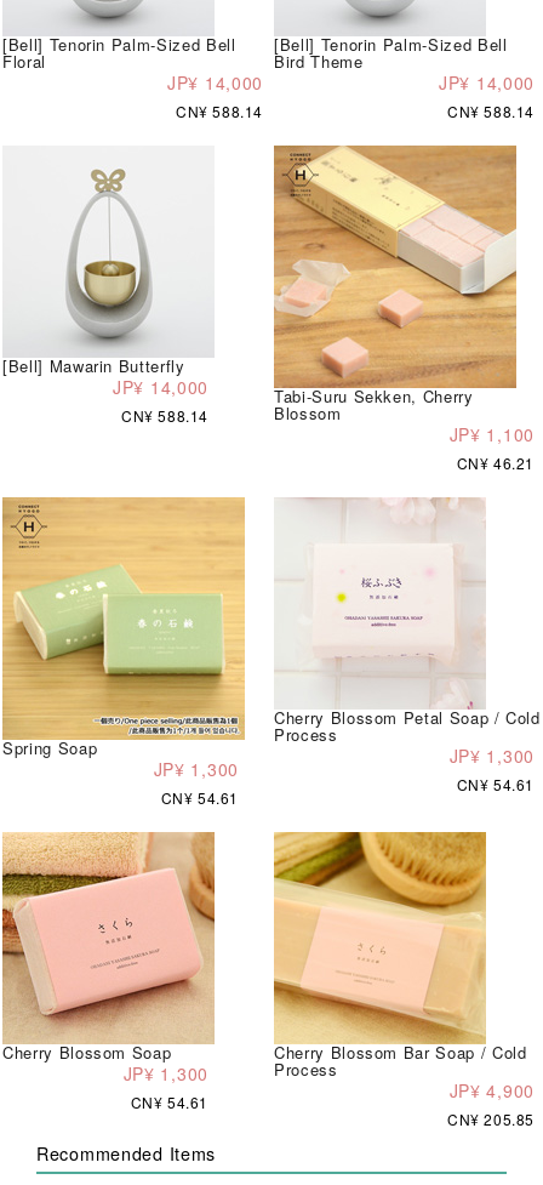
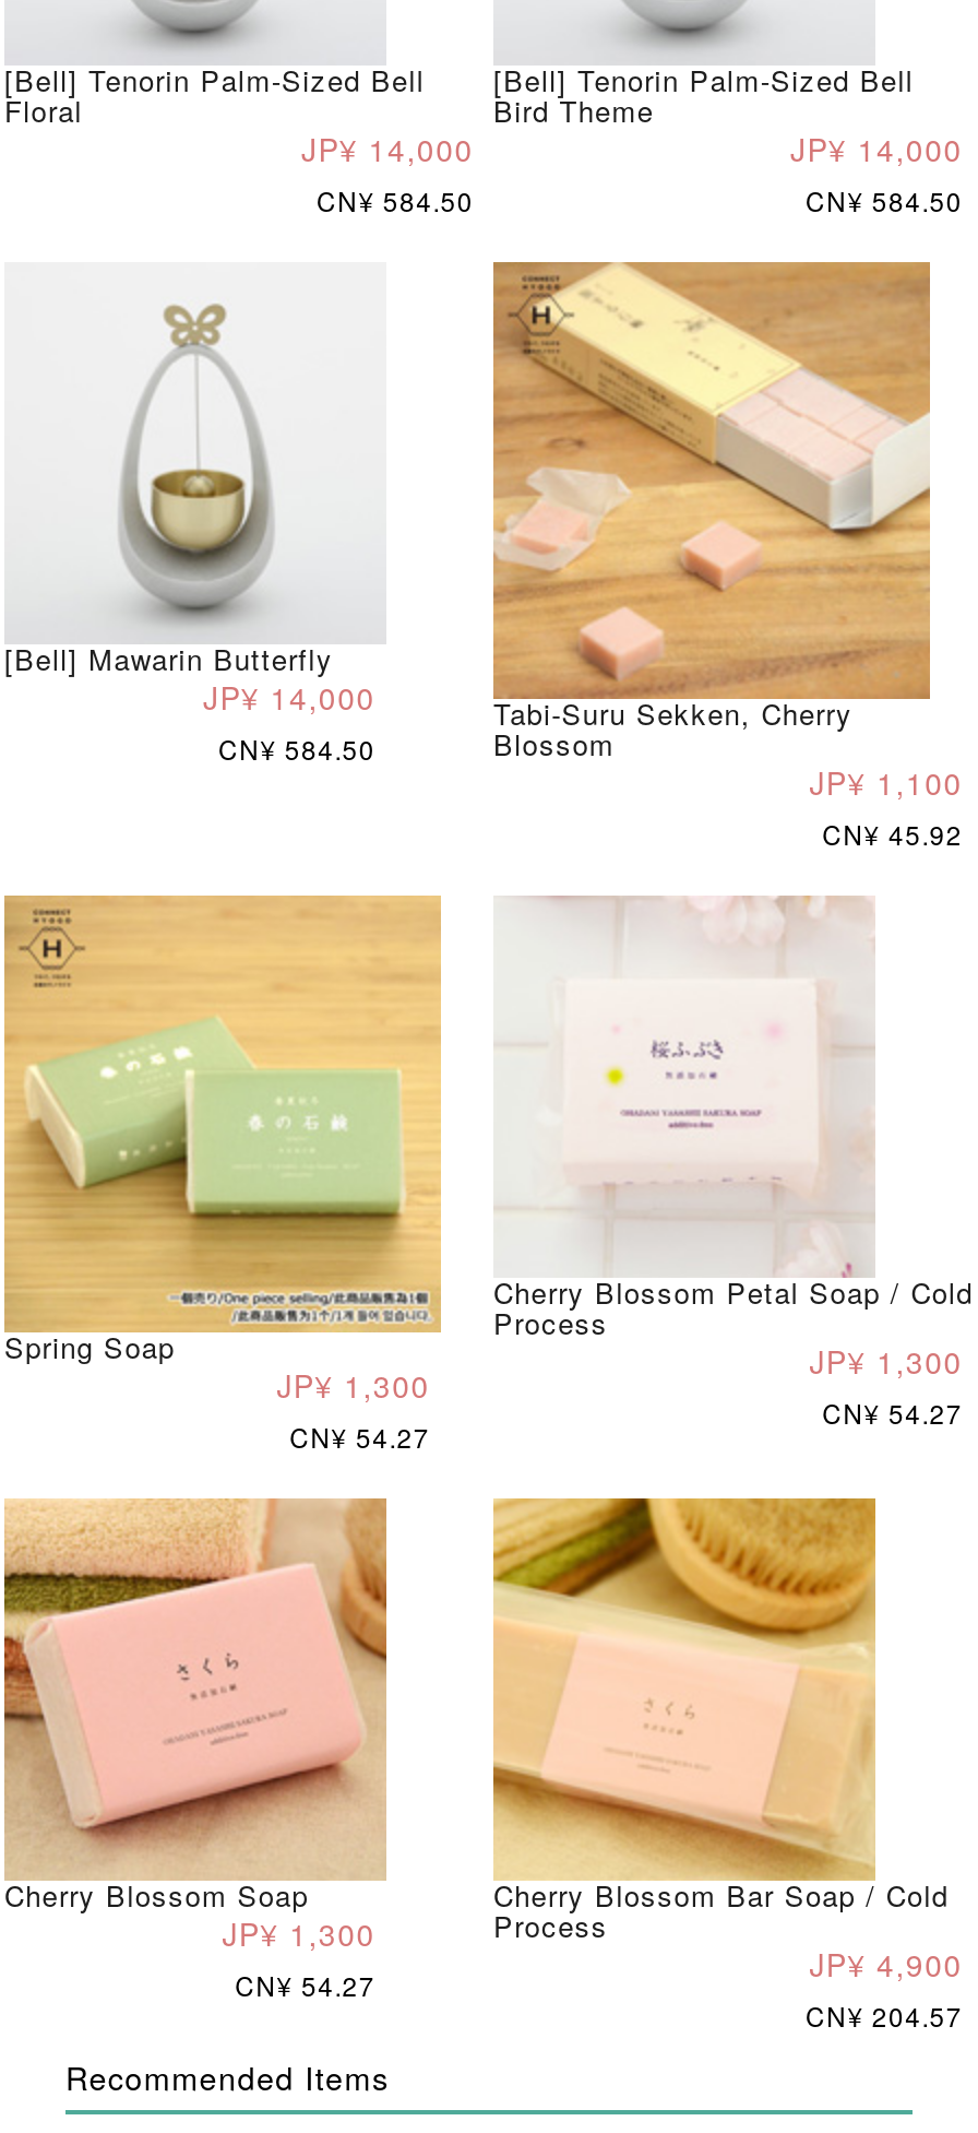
[176,100,263,121] CN¥ 588.14 -> [317,181,474,218] CN¥ 584.50
[447,100,535,121] CN¥ 588.14 -> [806,181,963,218] CN¥ 584.50
[121,405,208,425] CN¥ 588.14 -> [218,729,375,766] CN¥ 584.50
[456,452,535,473] CN¥ 46.21 -> [822,814,963,851] CN¥ 45.92
[456,773,535,794] CN¥ 54.61 -> [822,1393,963,1430] CN¥ 54.27
[161,787,239,807] CN¥ 54.61 -> [289,1417,430,1454] CN¥ 54.27
[130,1091,208,1112] CN¥ 54.61 -> [235,1965,375,2002] CN¥ 54.27
[447,1108,535,1129] CN¥ 205.85 -> [806,1996,963,2033] CN¥ 204.57

